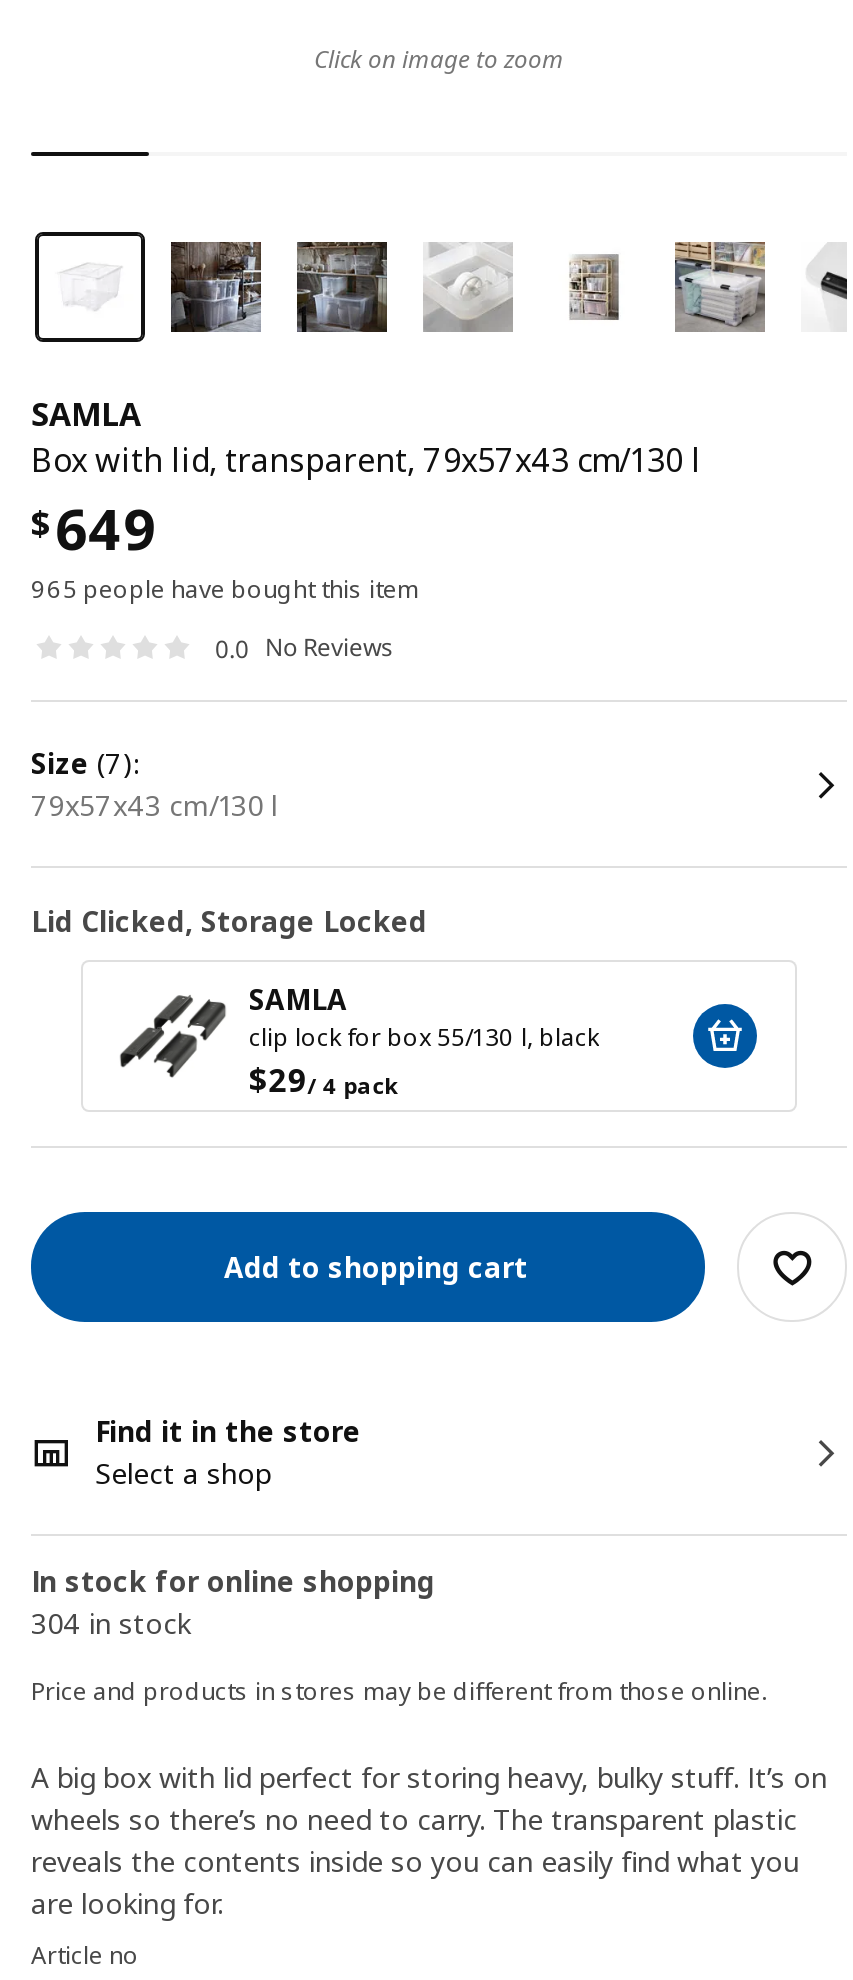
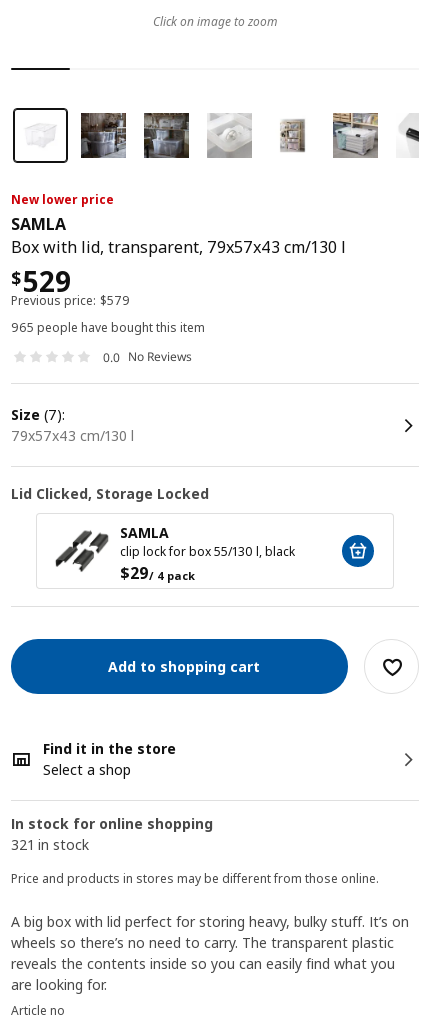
none -> [11,191,114,208] New lower price
[31,490,154,566] $ 649 -> [11,262,130,309] $ 529 | Previous price: $579
[31,1604,191,1642] 304 in stock -> [11,835,89,854] 321 in stock

